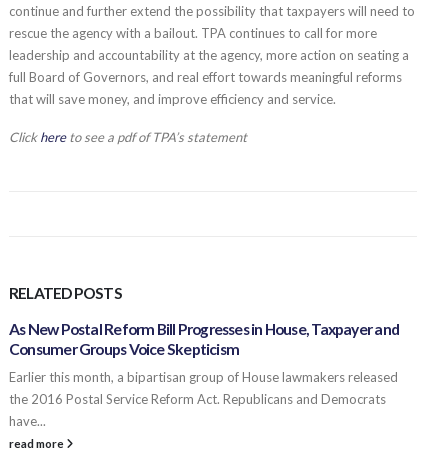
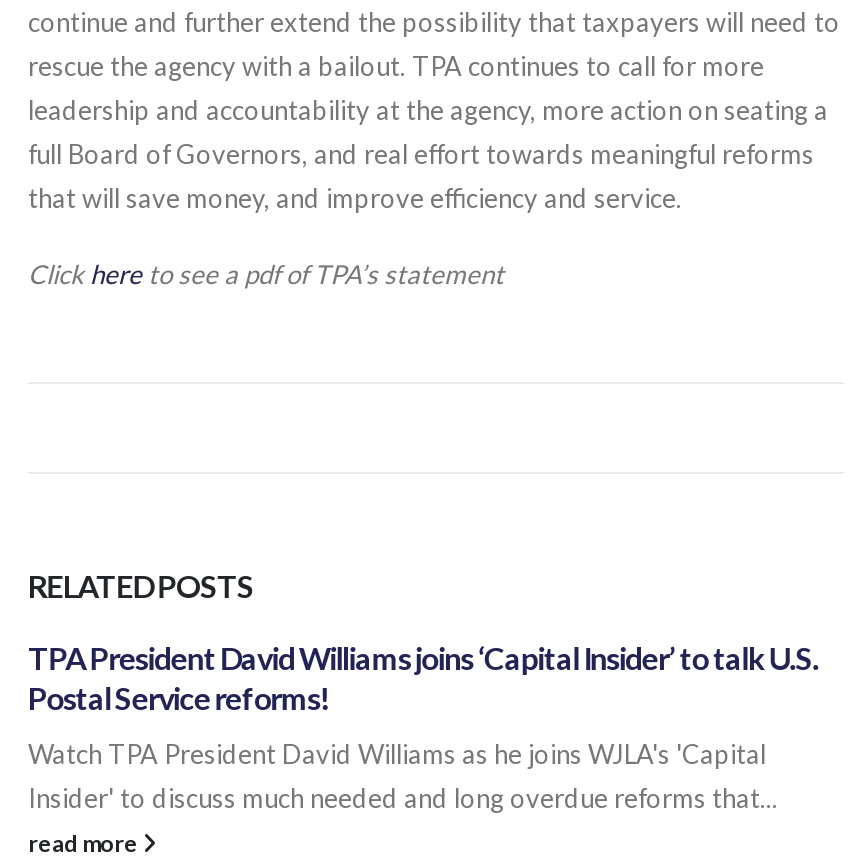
[9,320,399,358] As New Postal Reform Bill Progresses in House, Taxpayer and | Consumer Groups Voice Skepticism -> [28,639,819,715] TPA President David Williams joins ‘Capital Insider’ to talk U.S. | Postal Service reforms!
[9,369,398,429] Earlier this month, a bipartisan group of House lawmakers released | the 2016 Postal Service Reform Act. Republicans and Democrats | have... -> [28,737,778,813] Watch TPA President David Williams as he joins WJLA's 'Capital | Insider' to discuss much needed and long overdue reforms that...

